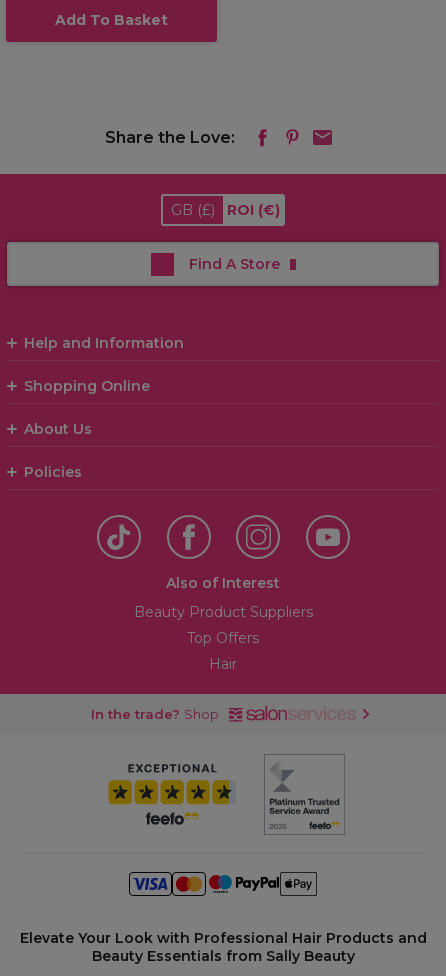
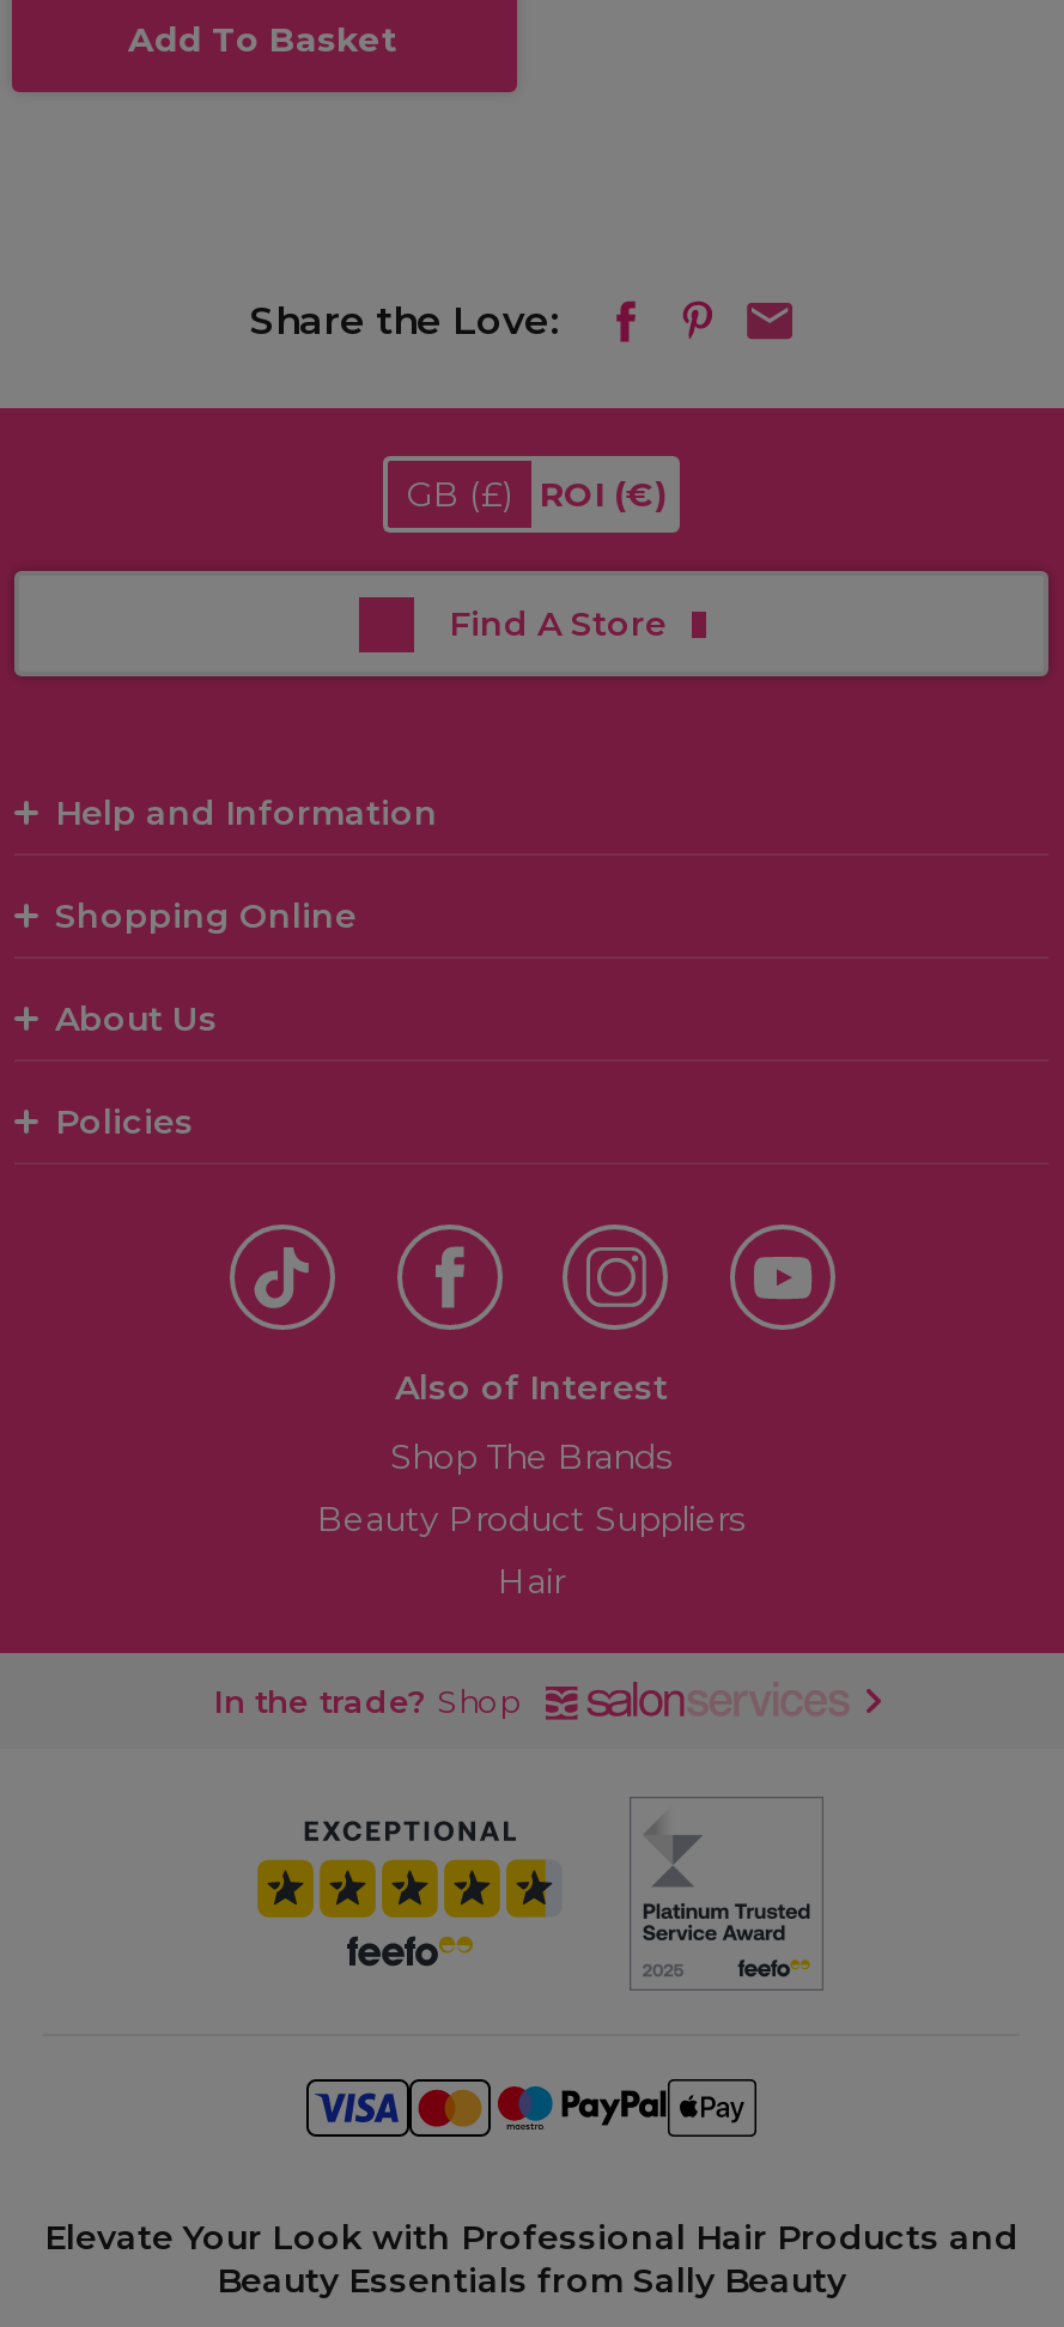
none -> [390,1435,673,1478] Shop The Brands
moved [133,603,312,621] -> [317,1497,746,1541]: Beauty Product Suppliers
[187,629,259,647] Top Offers -> none

